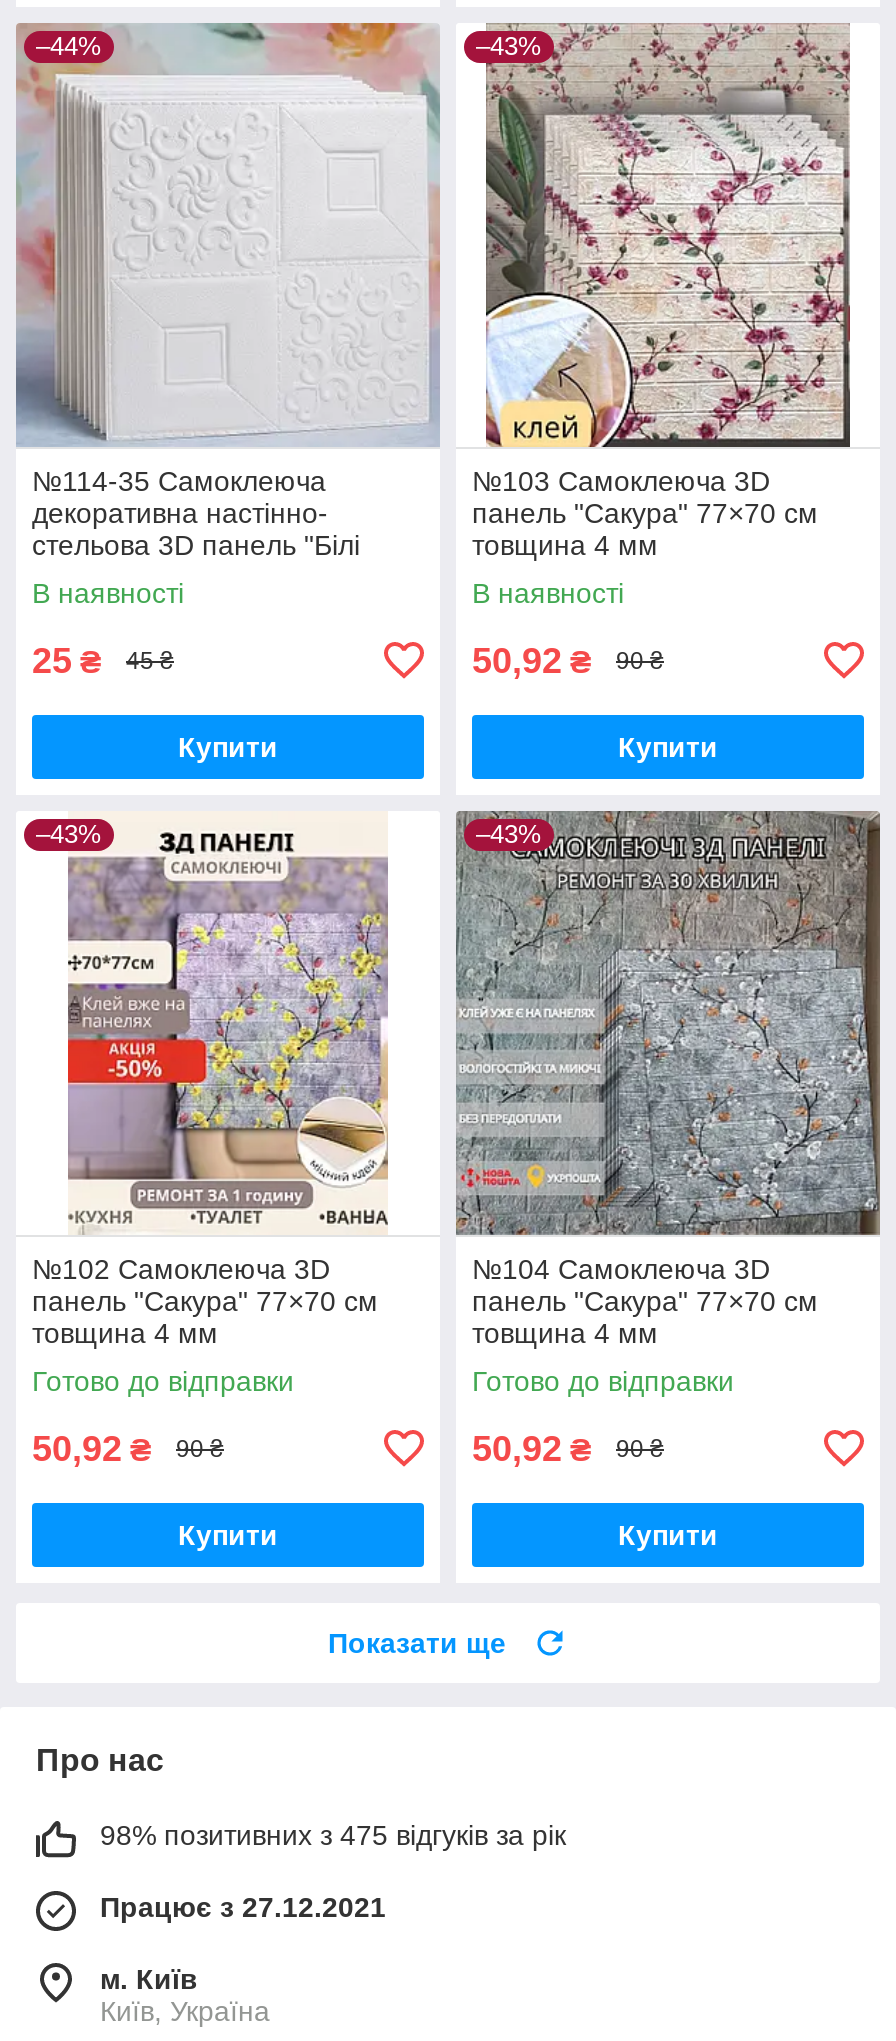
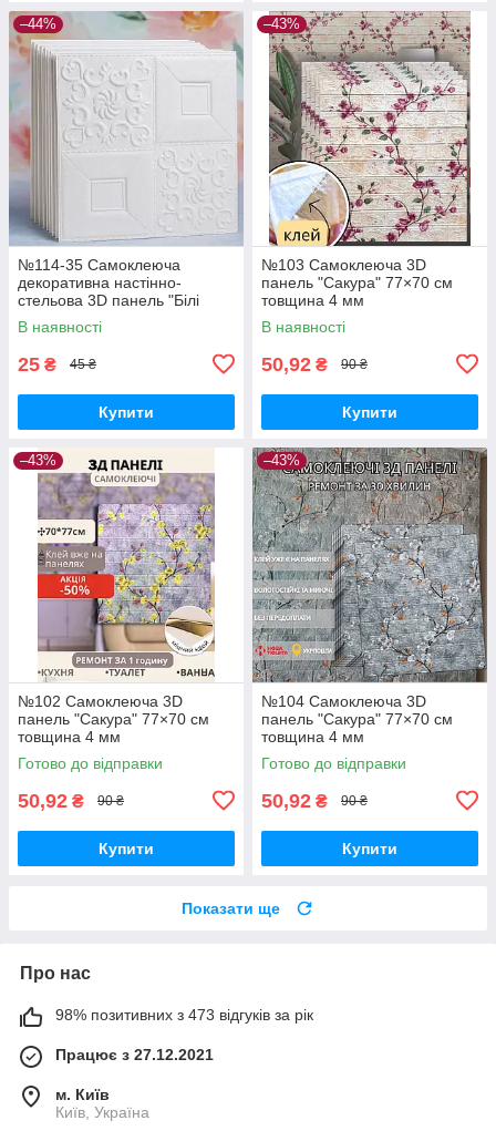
[100,1819,566,1851] 98% позитивних з 475 відгуків за рік -> [55,1006,313,1023] 98% позитивних з 473 відгуків за рік

